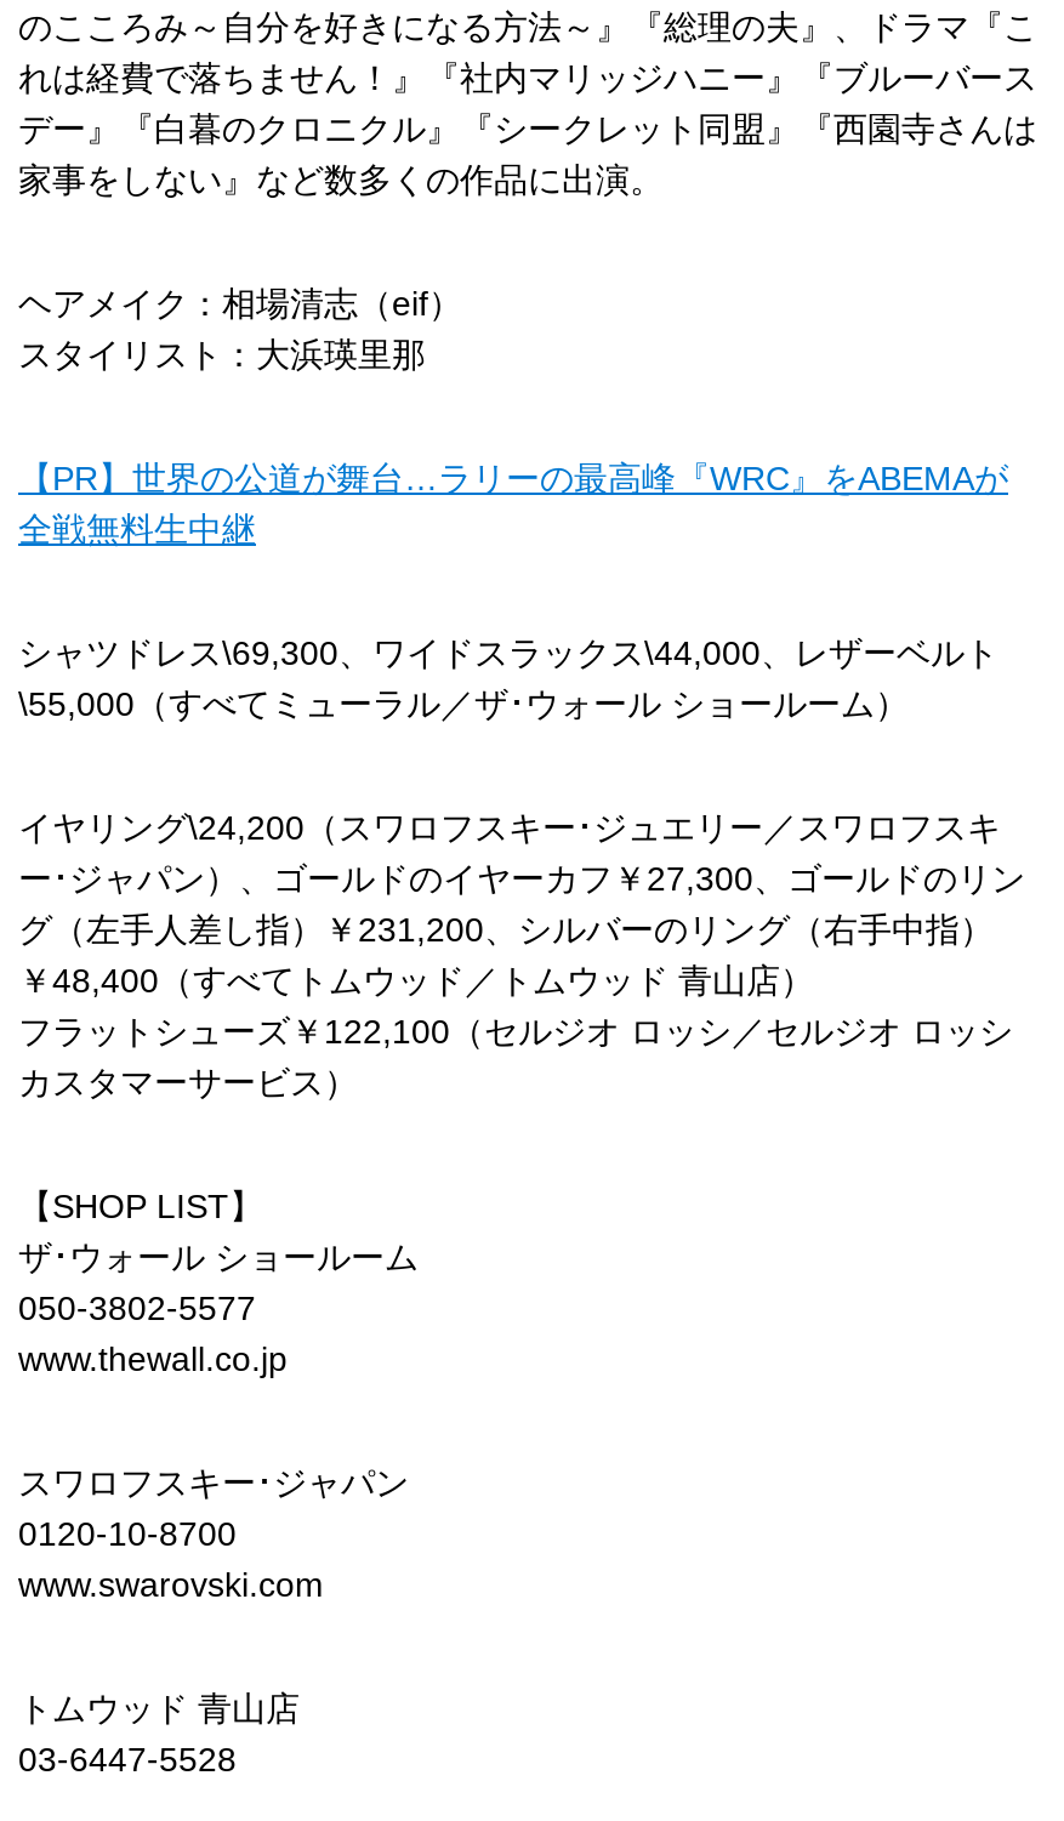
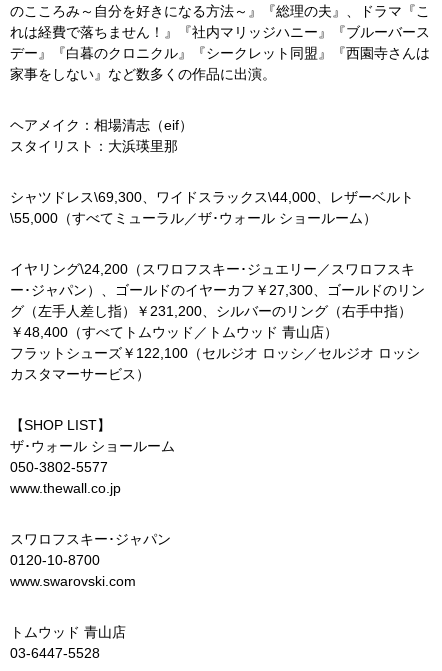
[18,460,1008,549] 【PR】世界の公道が舞台…ラリーの最高峰『WRC』をABEMAが | 全戦無料生中継 -> none

